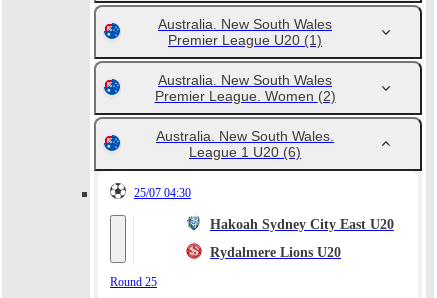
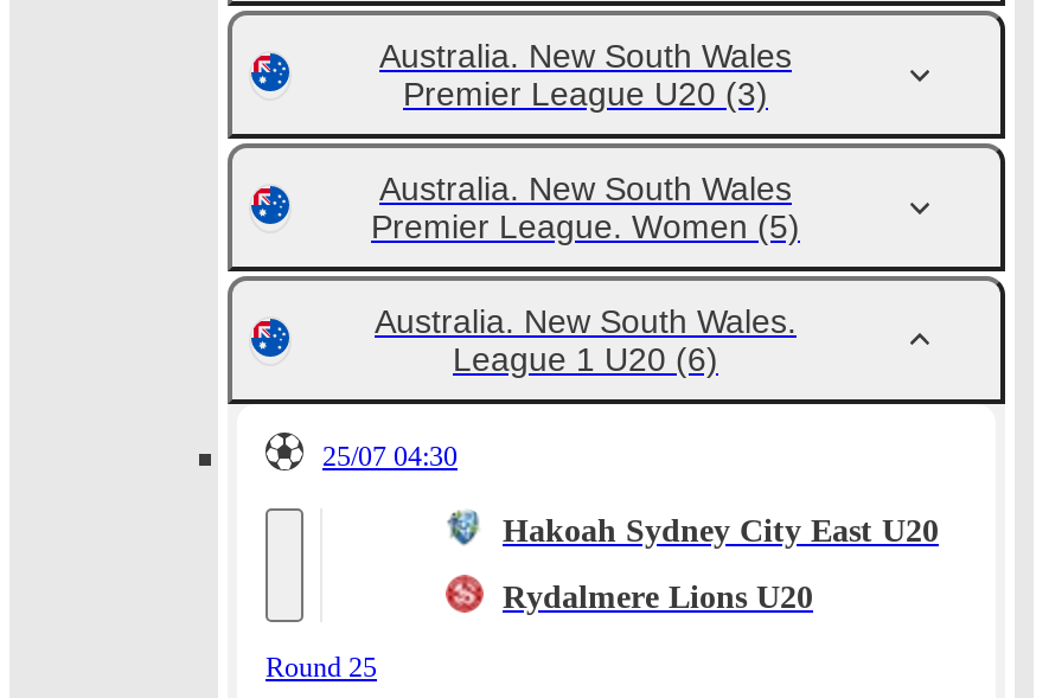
[168,32,322,48] Premier League U20 (1) -> [403,75,768,113] Premier League U20 (3)
[154,88,335,104] Premier League. Women (2) -> [371,207,800,245] Premier League. Women (5)

